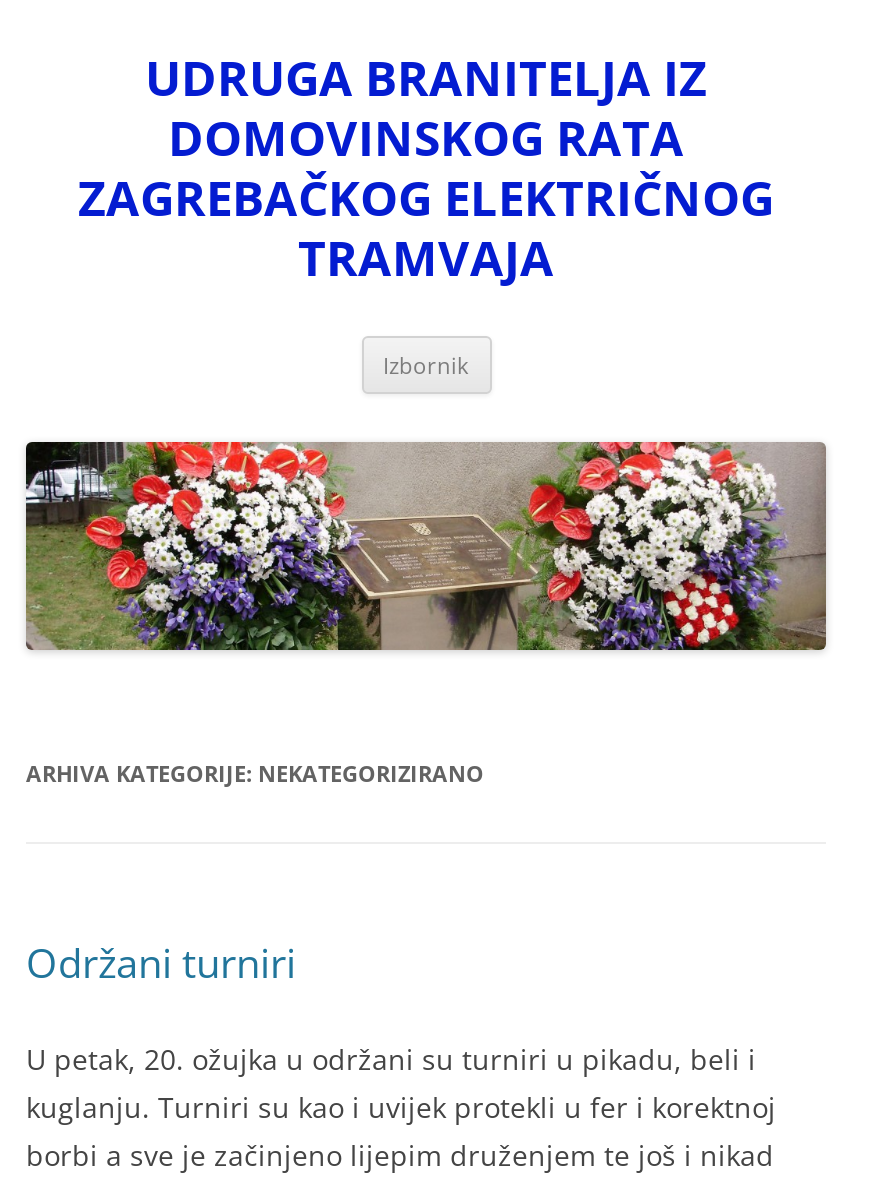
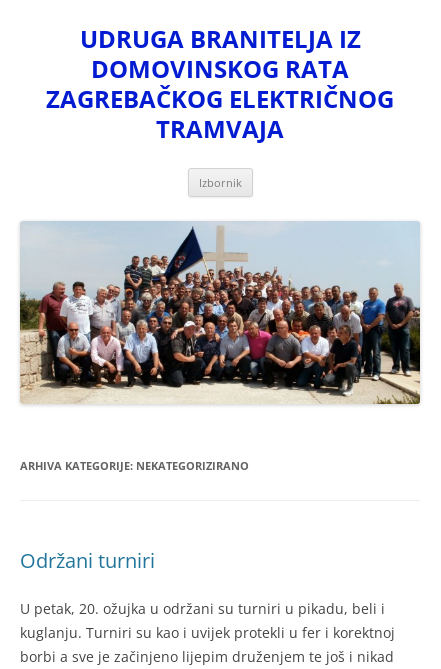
[24,440,828,652] [image] -> [20,221,421,405] [image]

